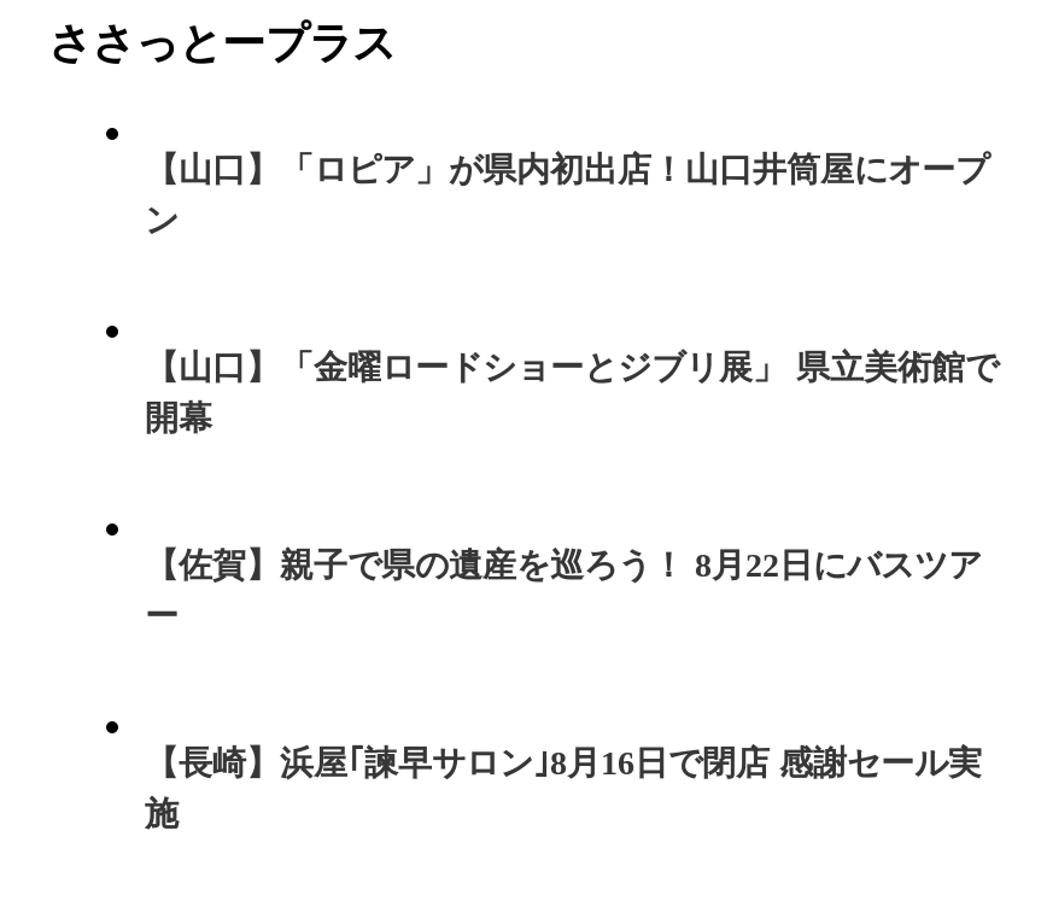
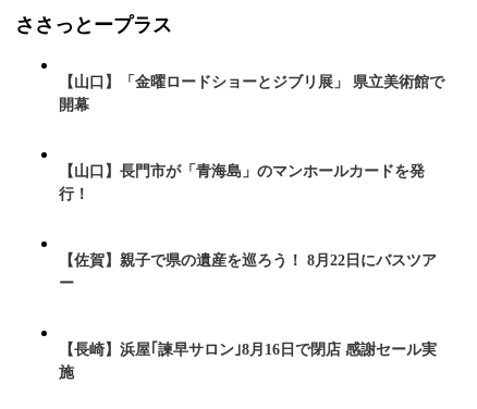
[145,151,989,238] 【山口】「ロピア」が県内初出店！山口井筒屋にオープ | ン -> none
moved [145,349,999,436] -> [59,74,444,113]: 【山口】「金曜ロードショーとジブリ展」 県立美術館で | 開幕
none -> [59,163,425,202] 【山口】長門市が「青海島」のマンホールカードを発 | 行！

